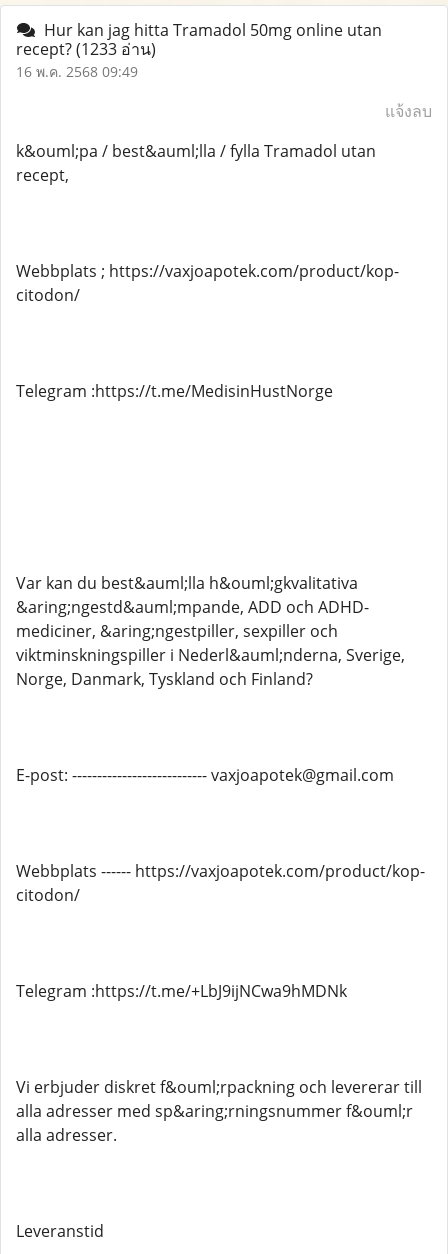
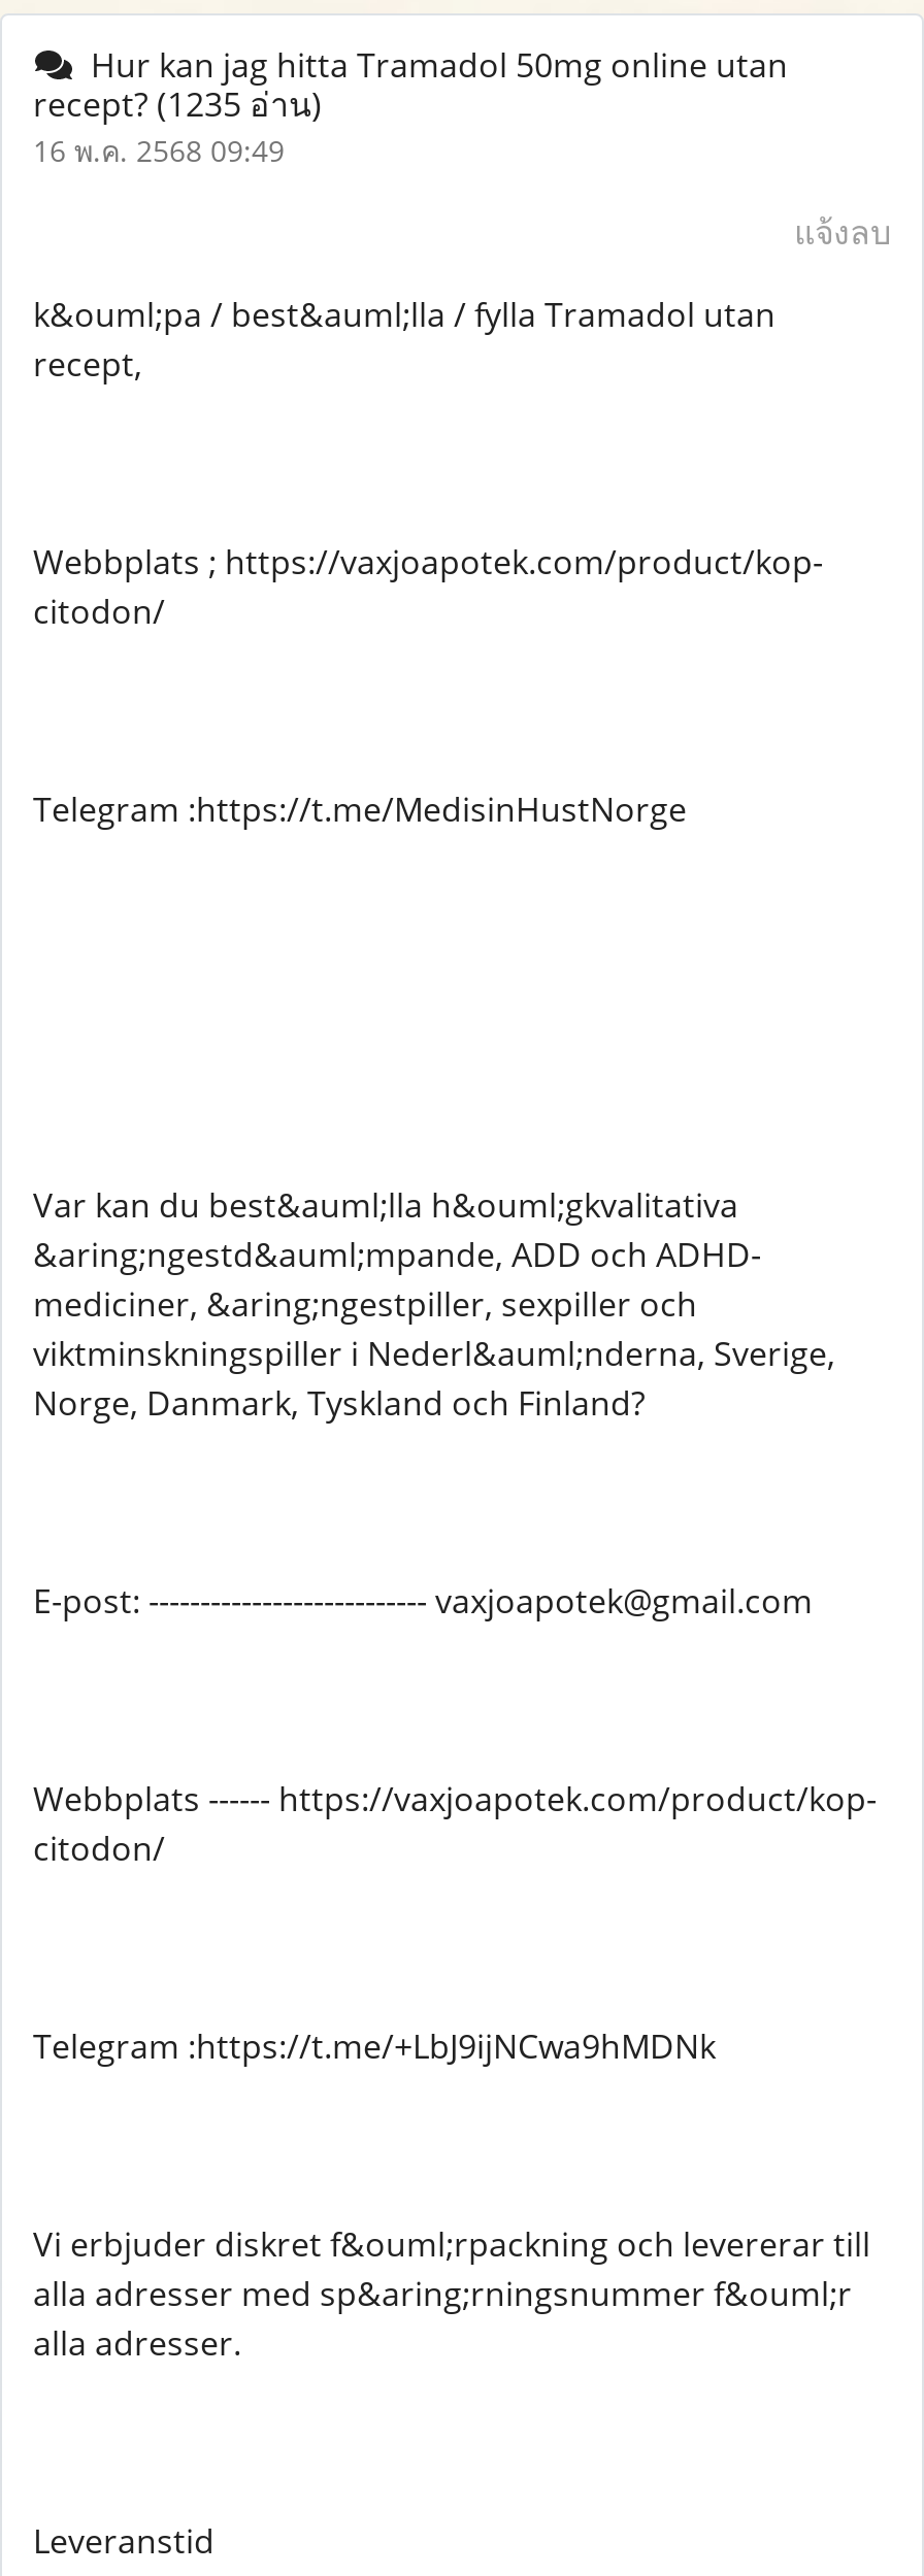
[16,38,156,60] recept? (1233 อ่าน) -> [33,81,322,127] recept? (1235 อ่าน)

